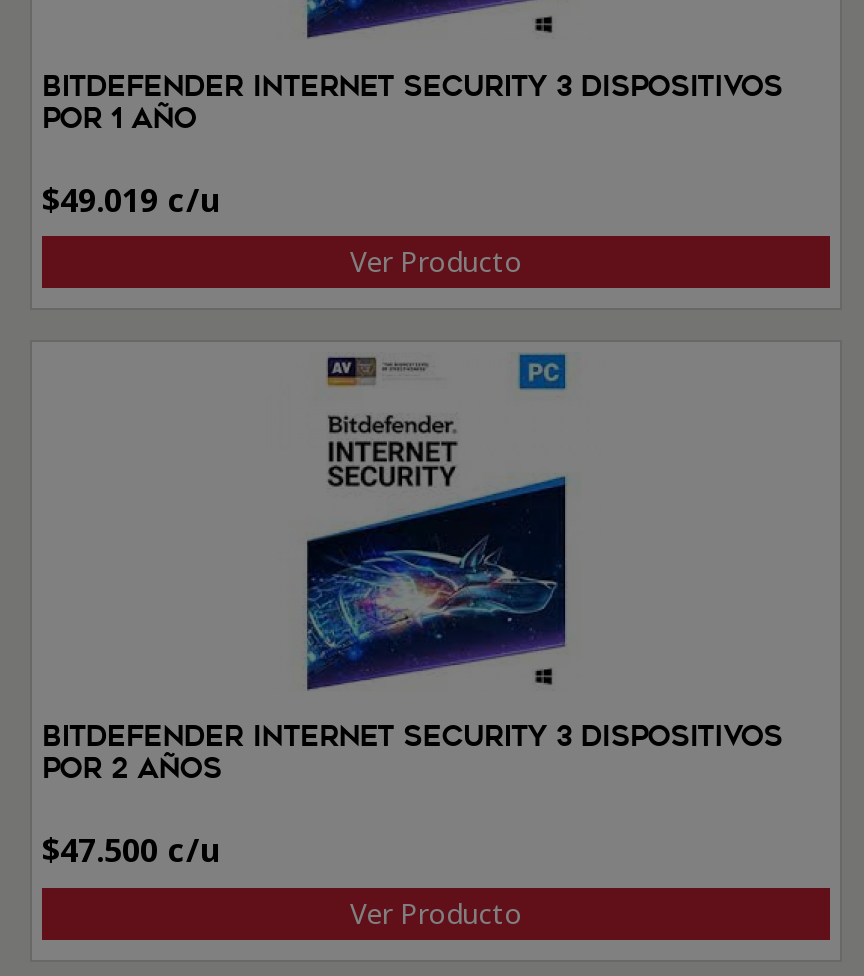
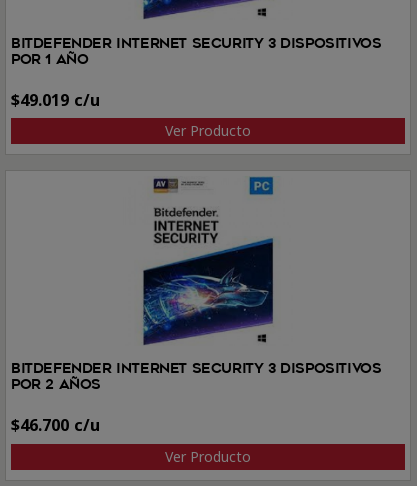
[42,829,158,873] $47.500 -> [11,414,69,436] $46.700

